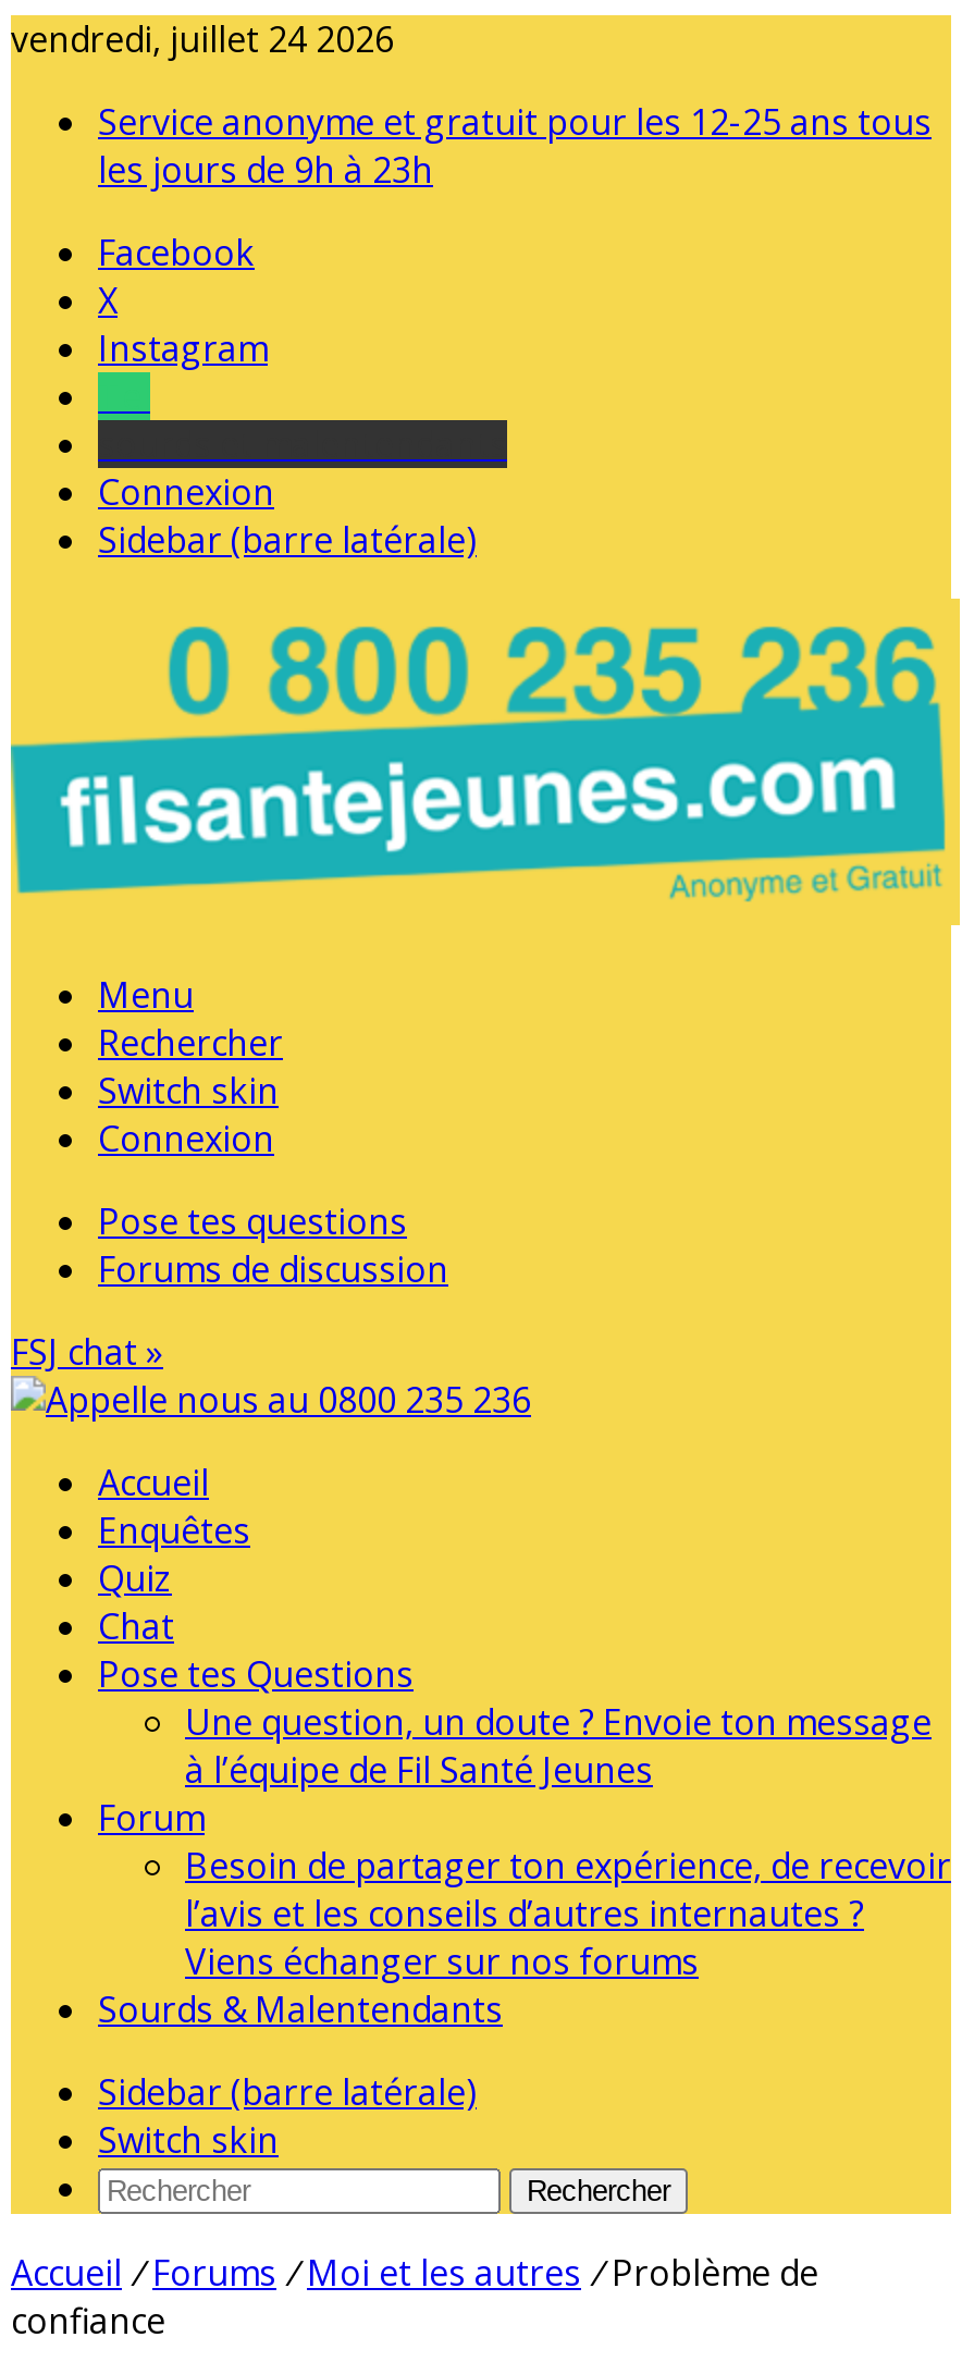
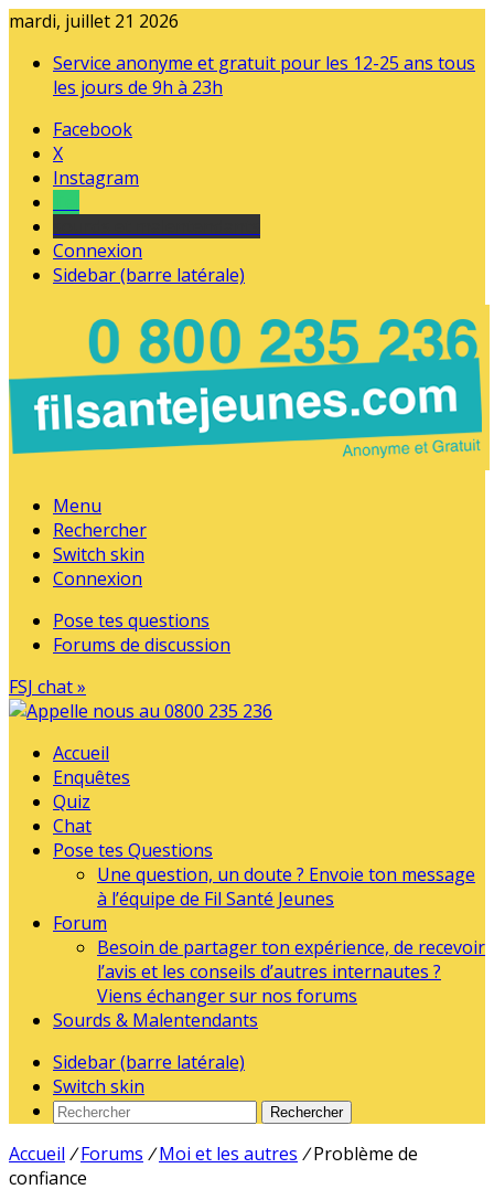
[11,15,394,63] vendredi, juillet 24 2026 -> [9,9,179,33] mardi, juillet 21 2026

